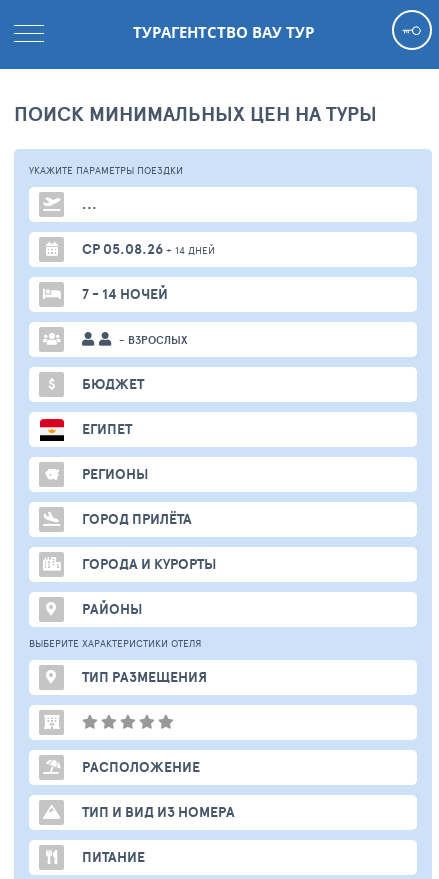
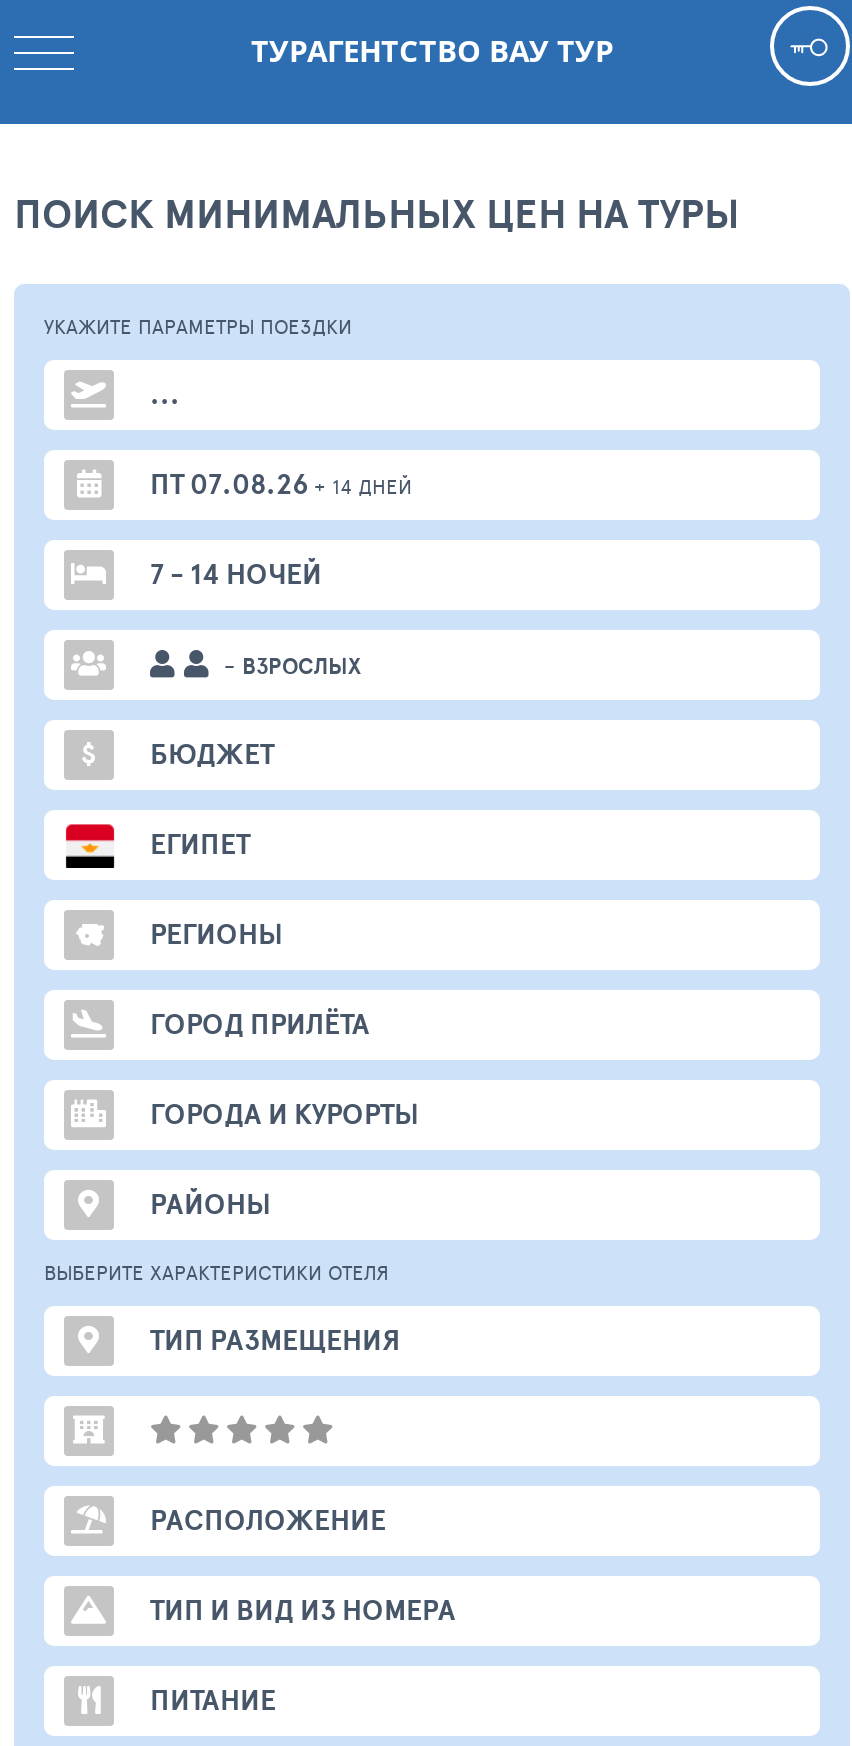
[82,239,215,259] СР 05.08.26 + 14 ДНЕЙ -> [150,464,412,504] ПТ 07.08.26 + 14 ДНЕЙ

